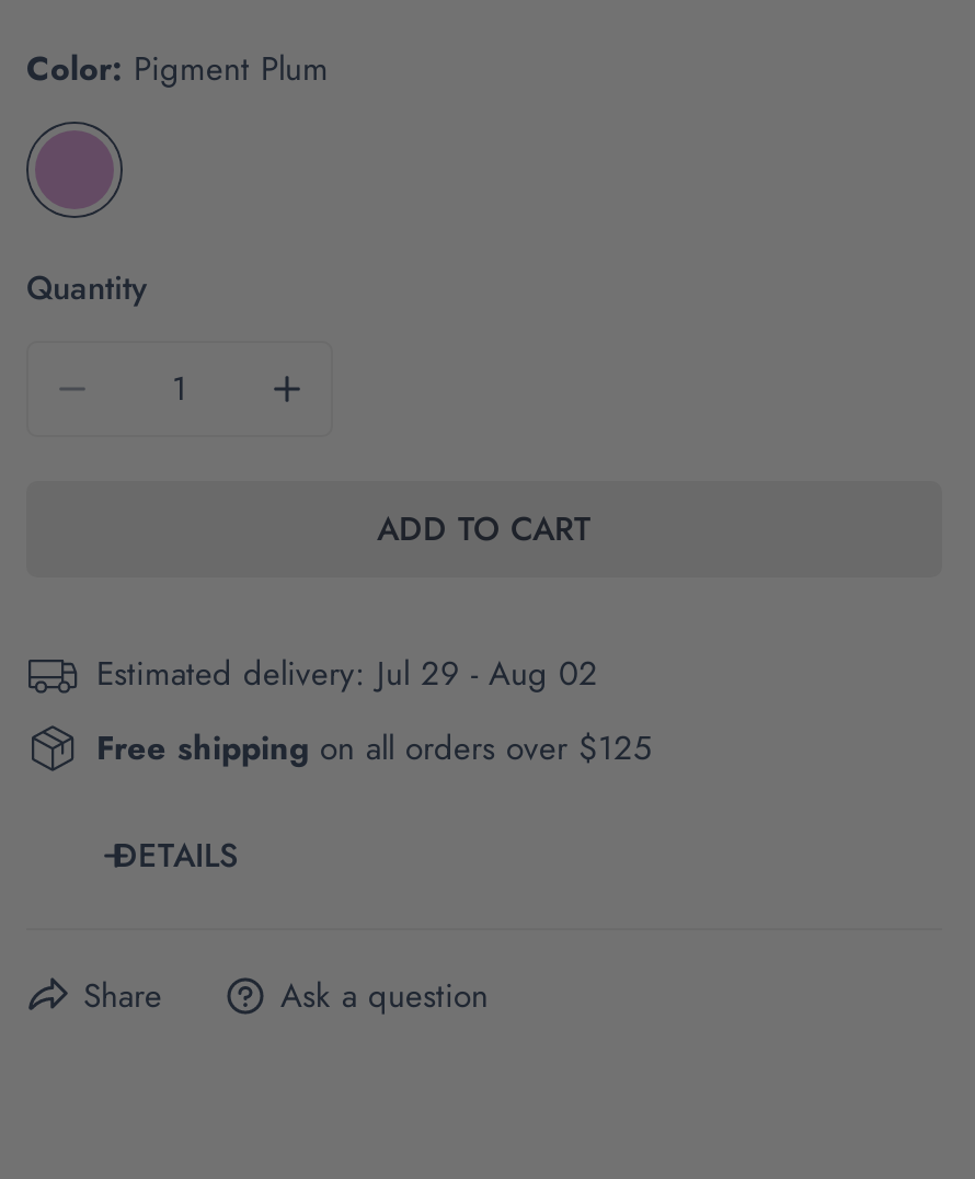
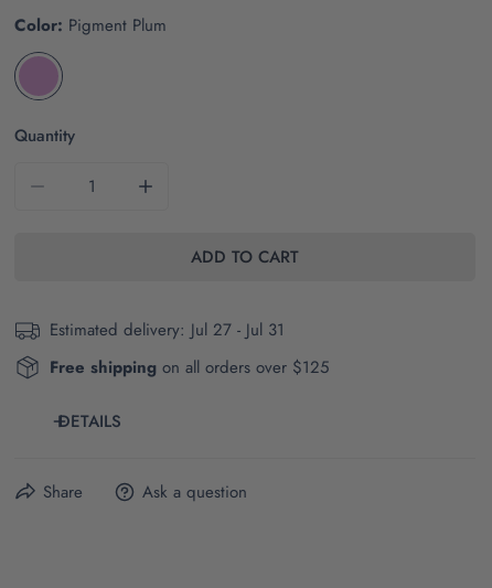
[96,650,598,698] Estimated delivery: Jul 29 - Aug 02 -> [50,318,285,342] Estimated delivery: Jul 27 - Jul 31

